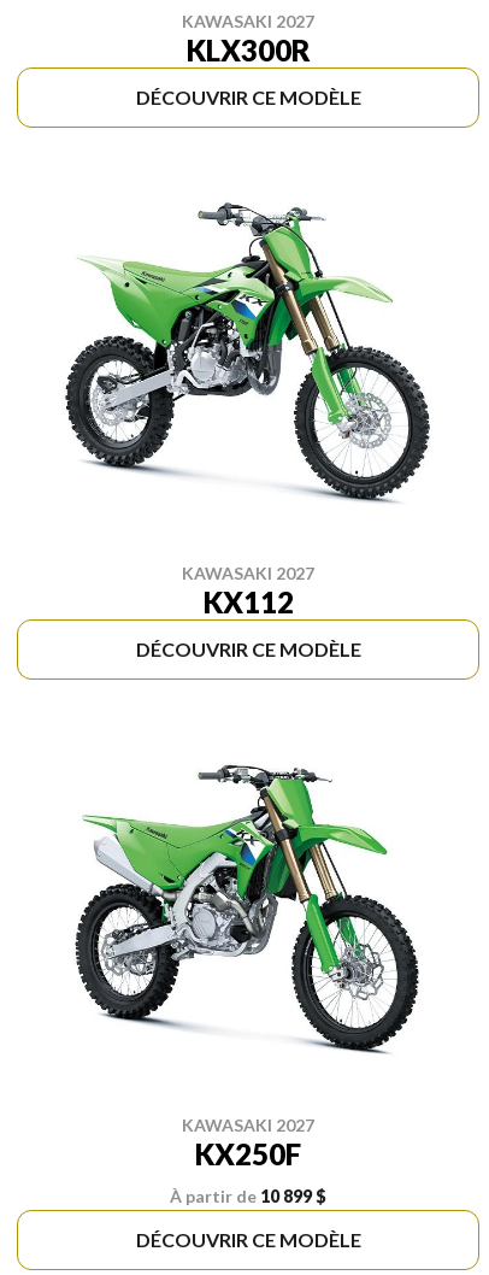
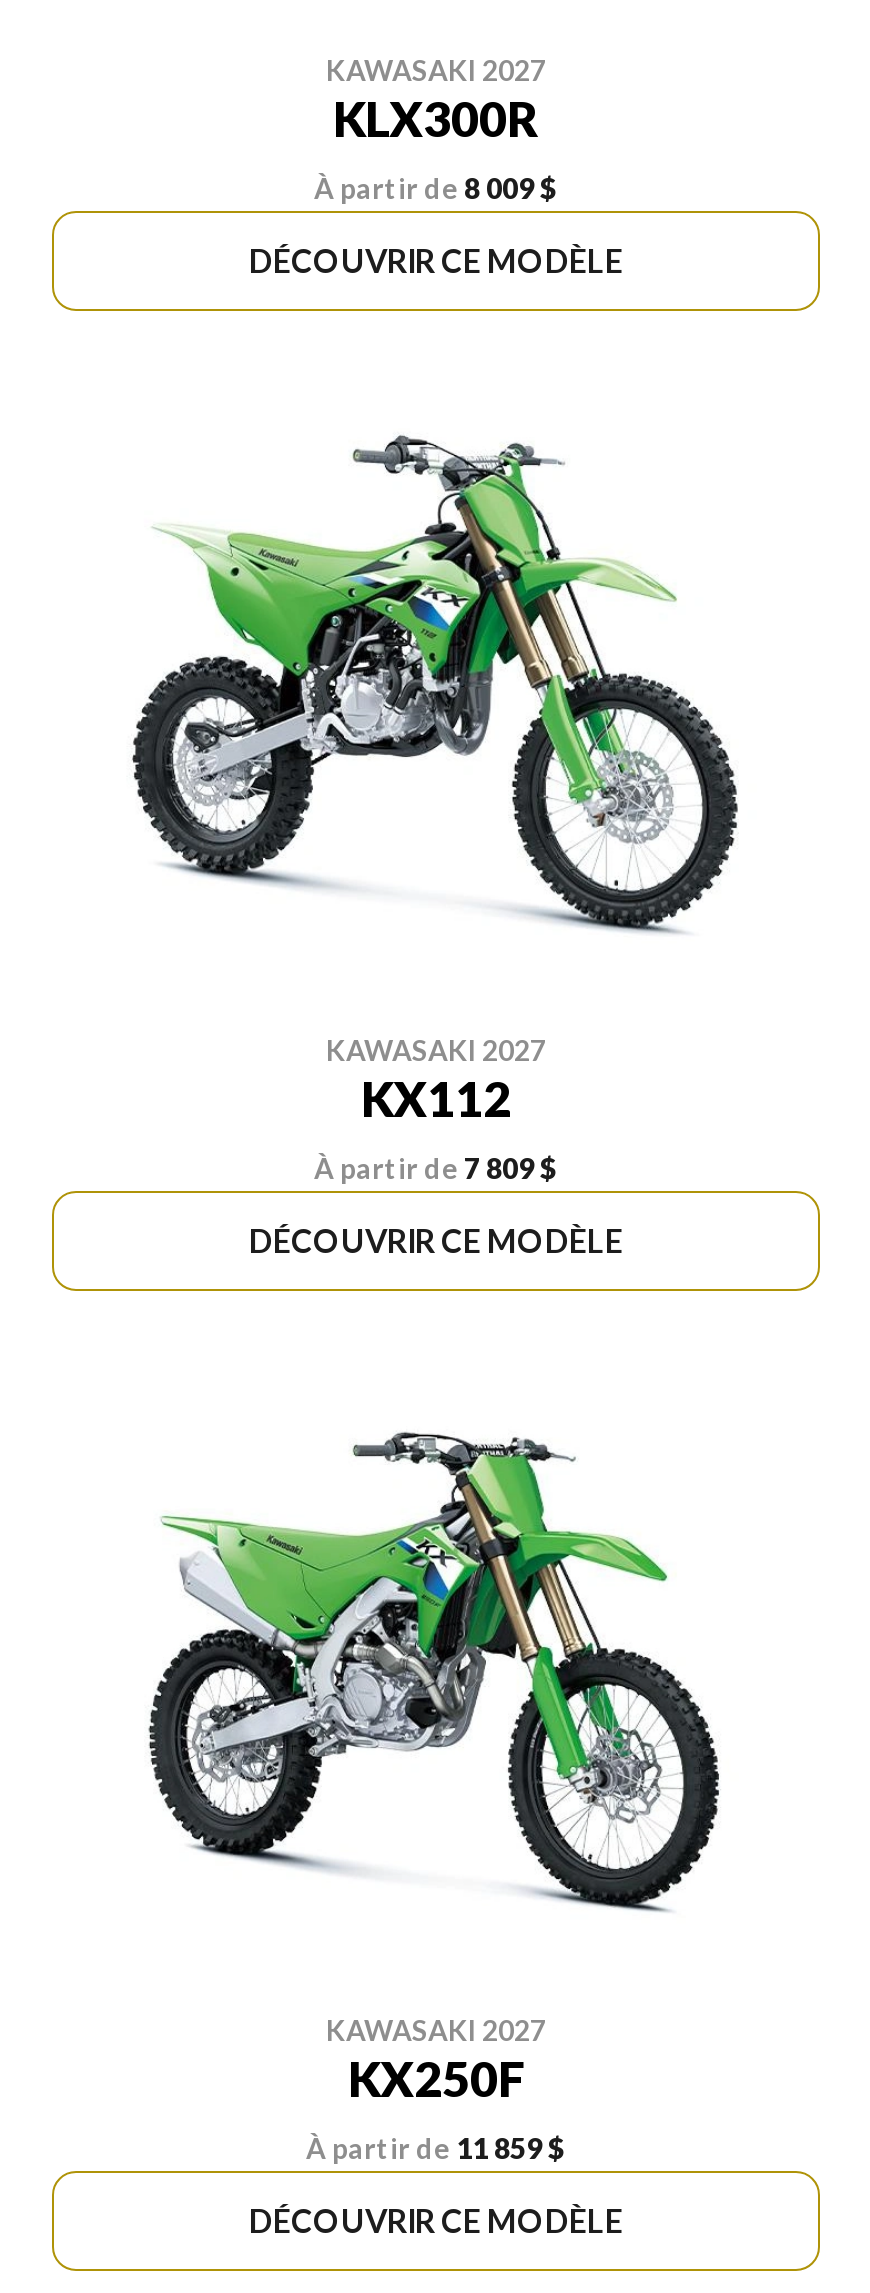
none -> [314,171,558,205] À partir de 8 009 $
none -> [314,1151,558,1185] À partir de 7 809 $
[170,1185,326,1206] À partir de 10 899 $ -> [306,2130,566,2164] À partir de 11 859 $

